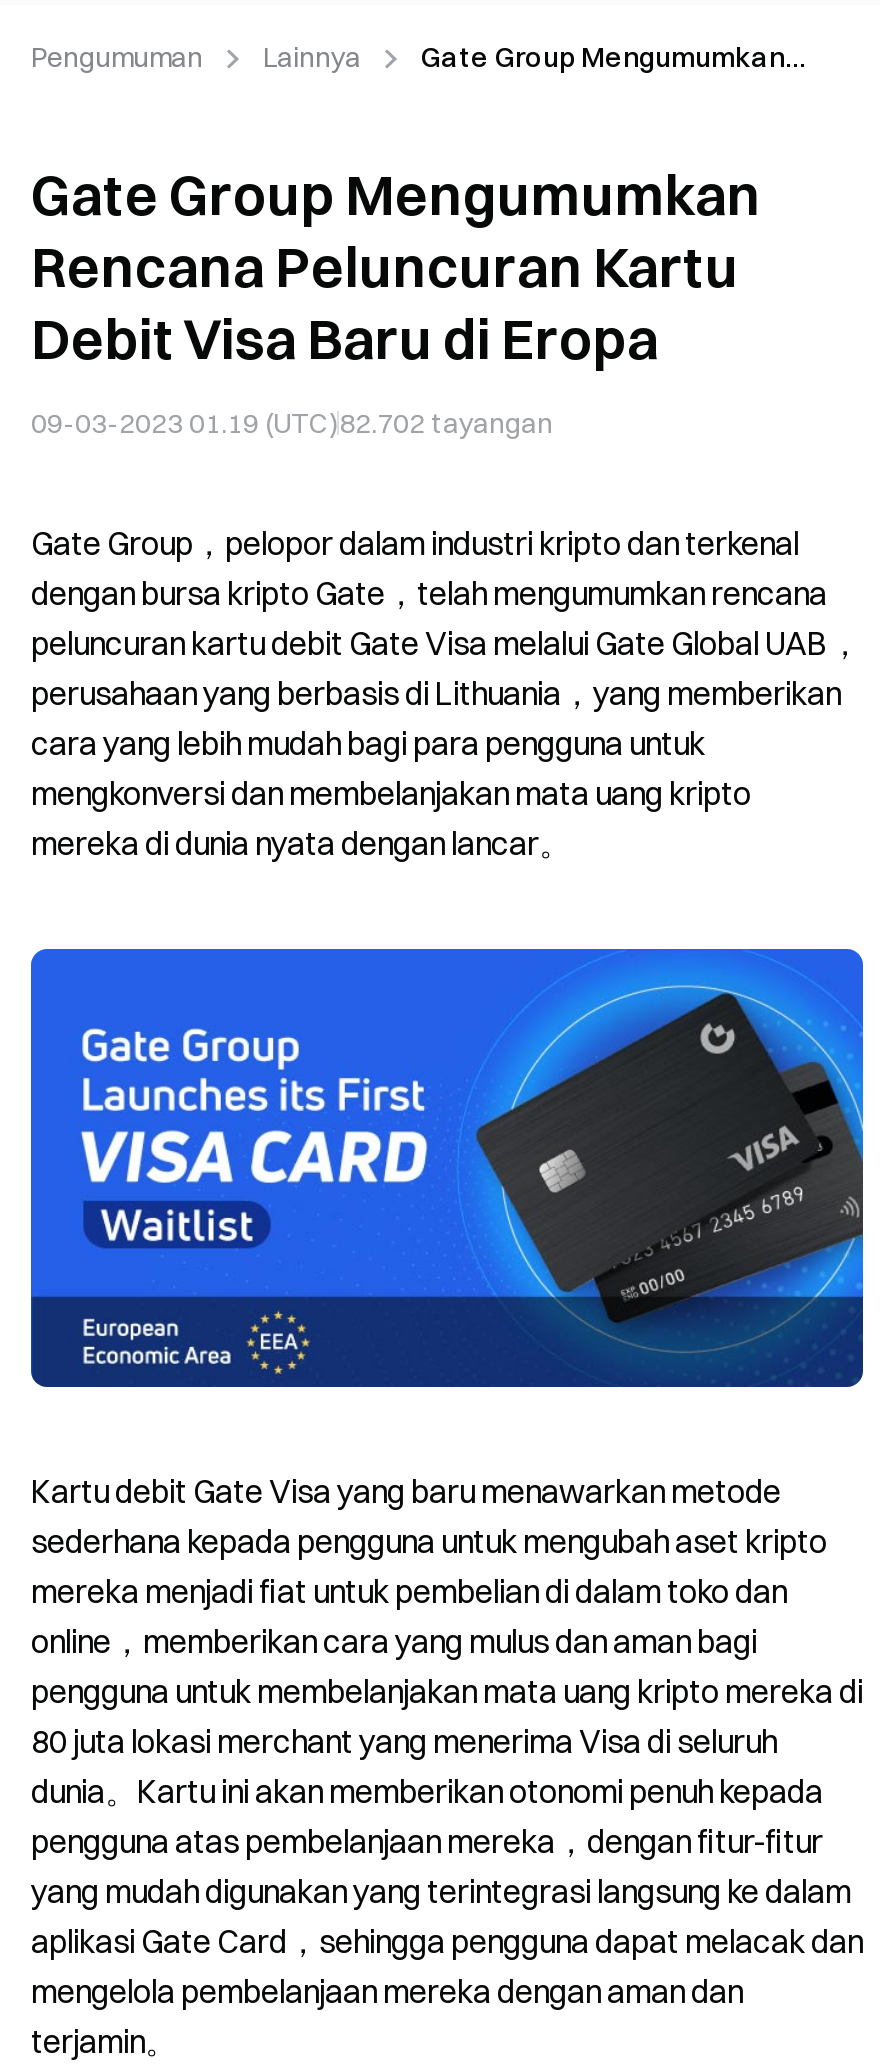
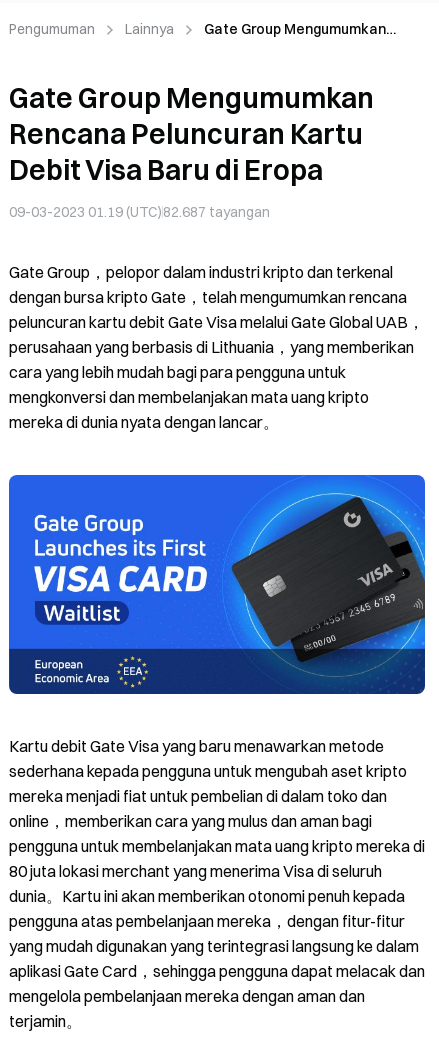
[31,405,553,441] 09-03-2023 01.19 (UTC)82.702 tayangan -> [9,203,270,221] 09-03-2023 01.19 (UTC)82.687 tayangan

